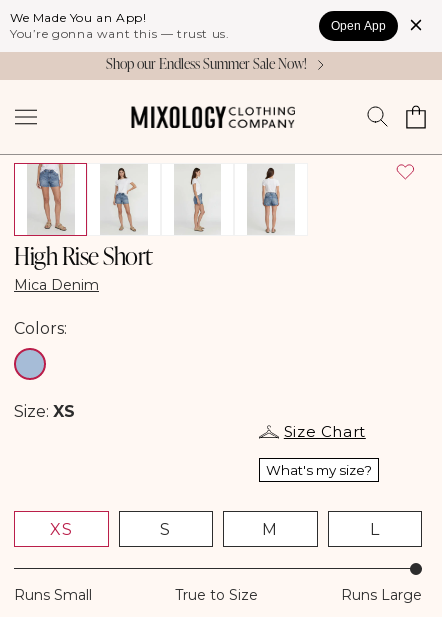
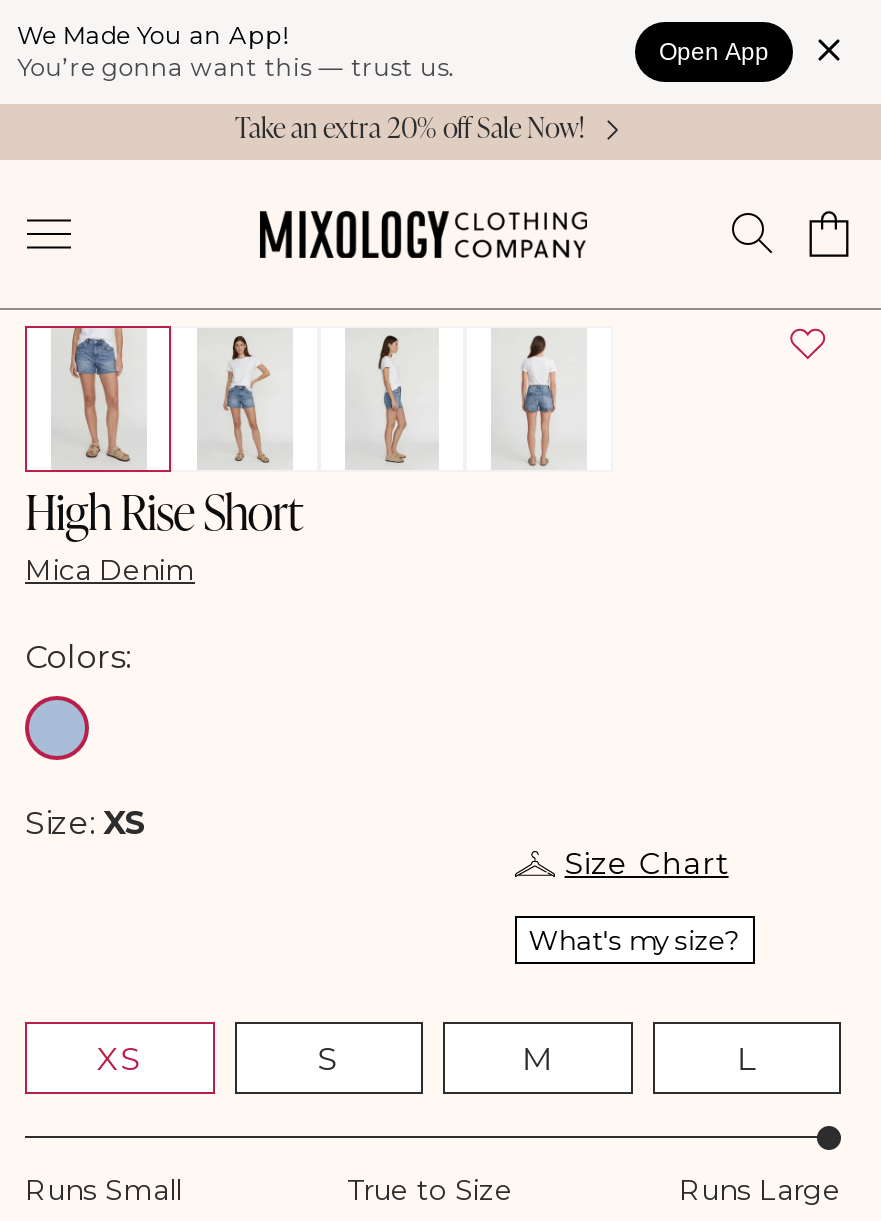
[106,54,307,73] Shop our Endless Summer Sale Now! -> [235,108,585,146] Take an extra 20% off Sale Now!

